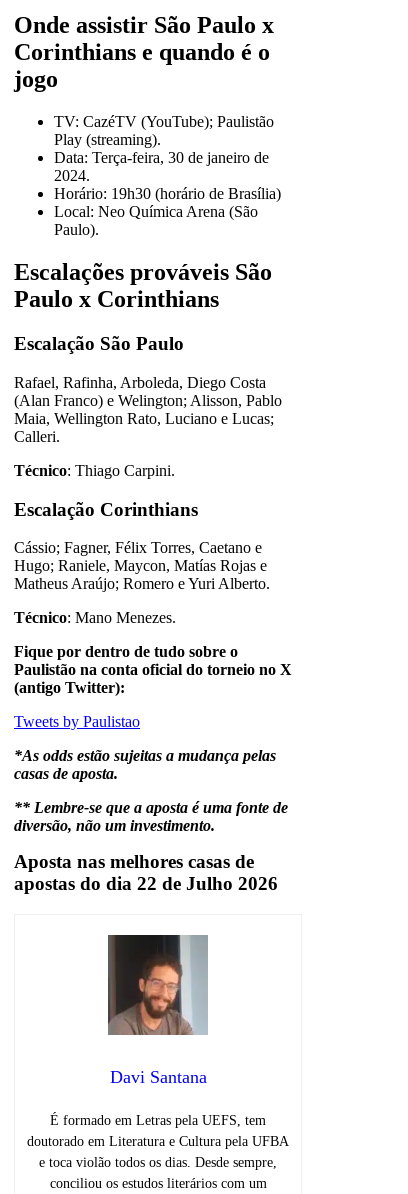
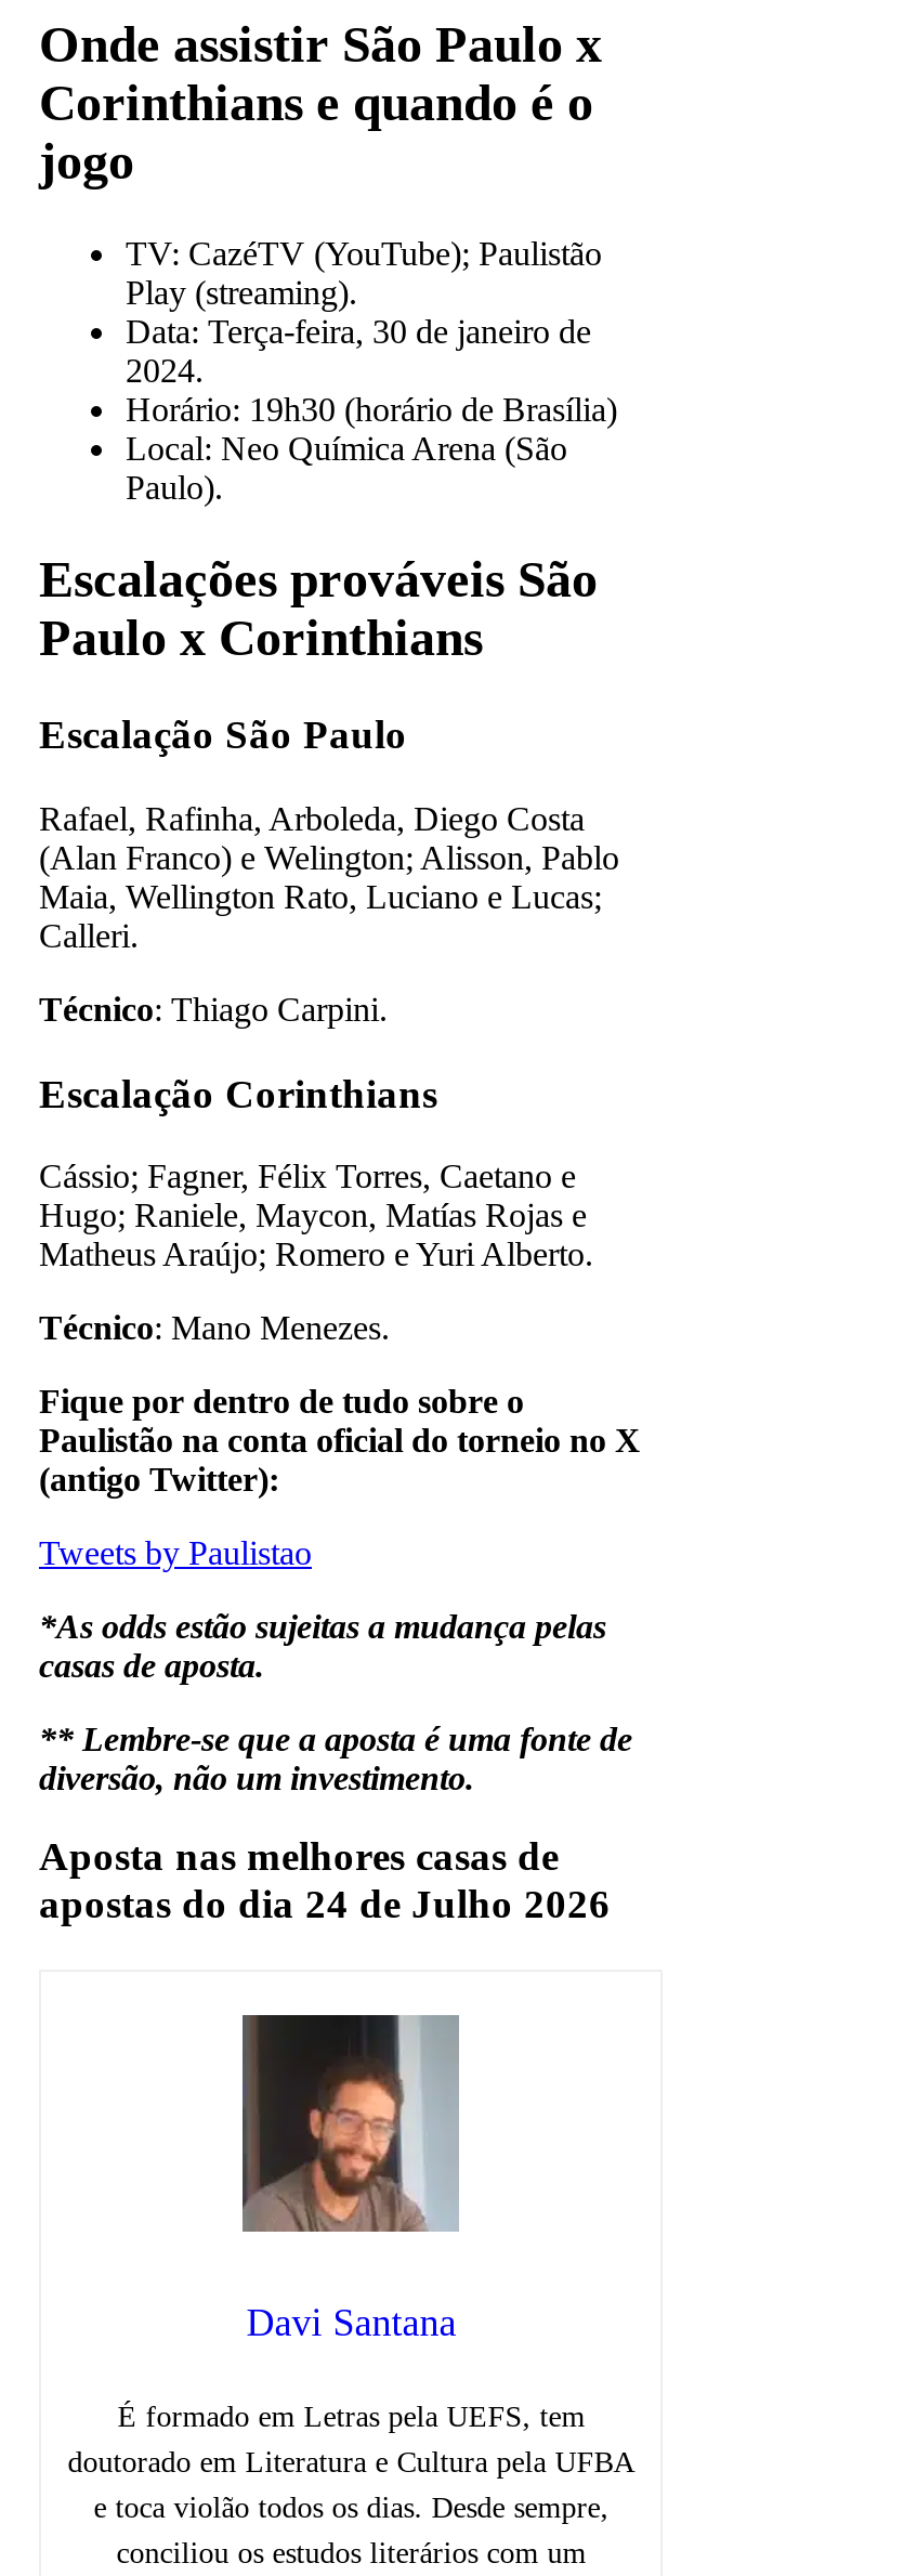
[14,873,278,894] apostas do dia 22 de Julho 2026 -> [39,1881,611,1927] apostas do dia 24 de Julho 2026

